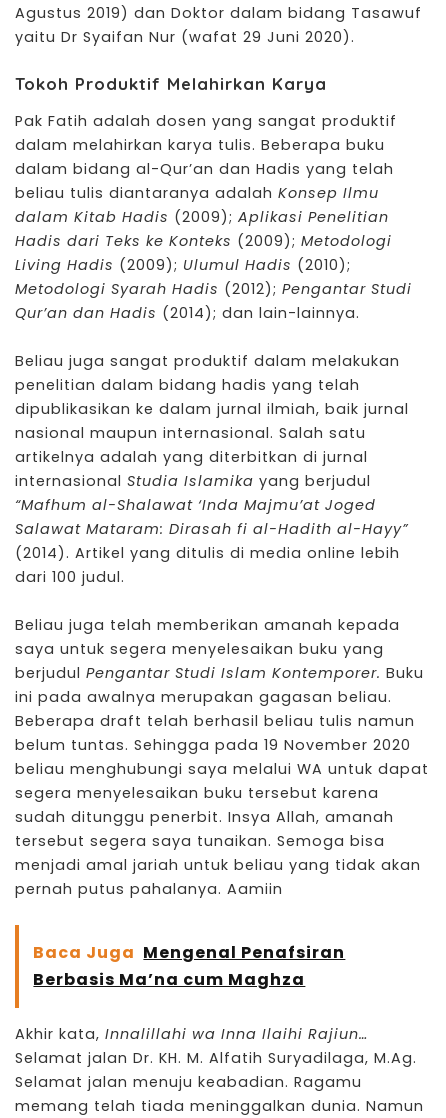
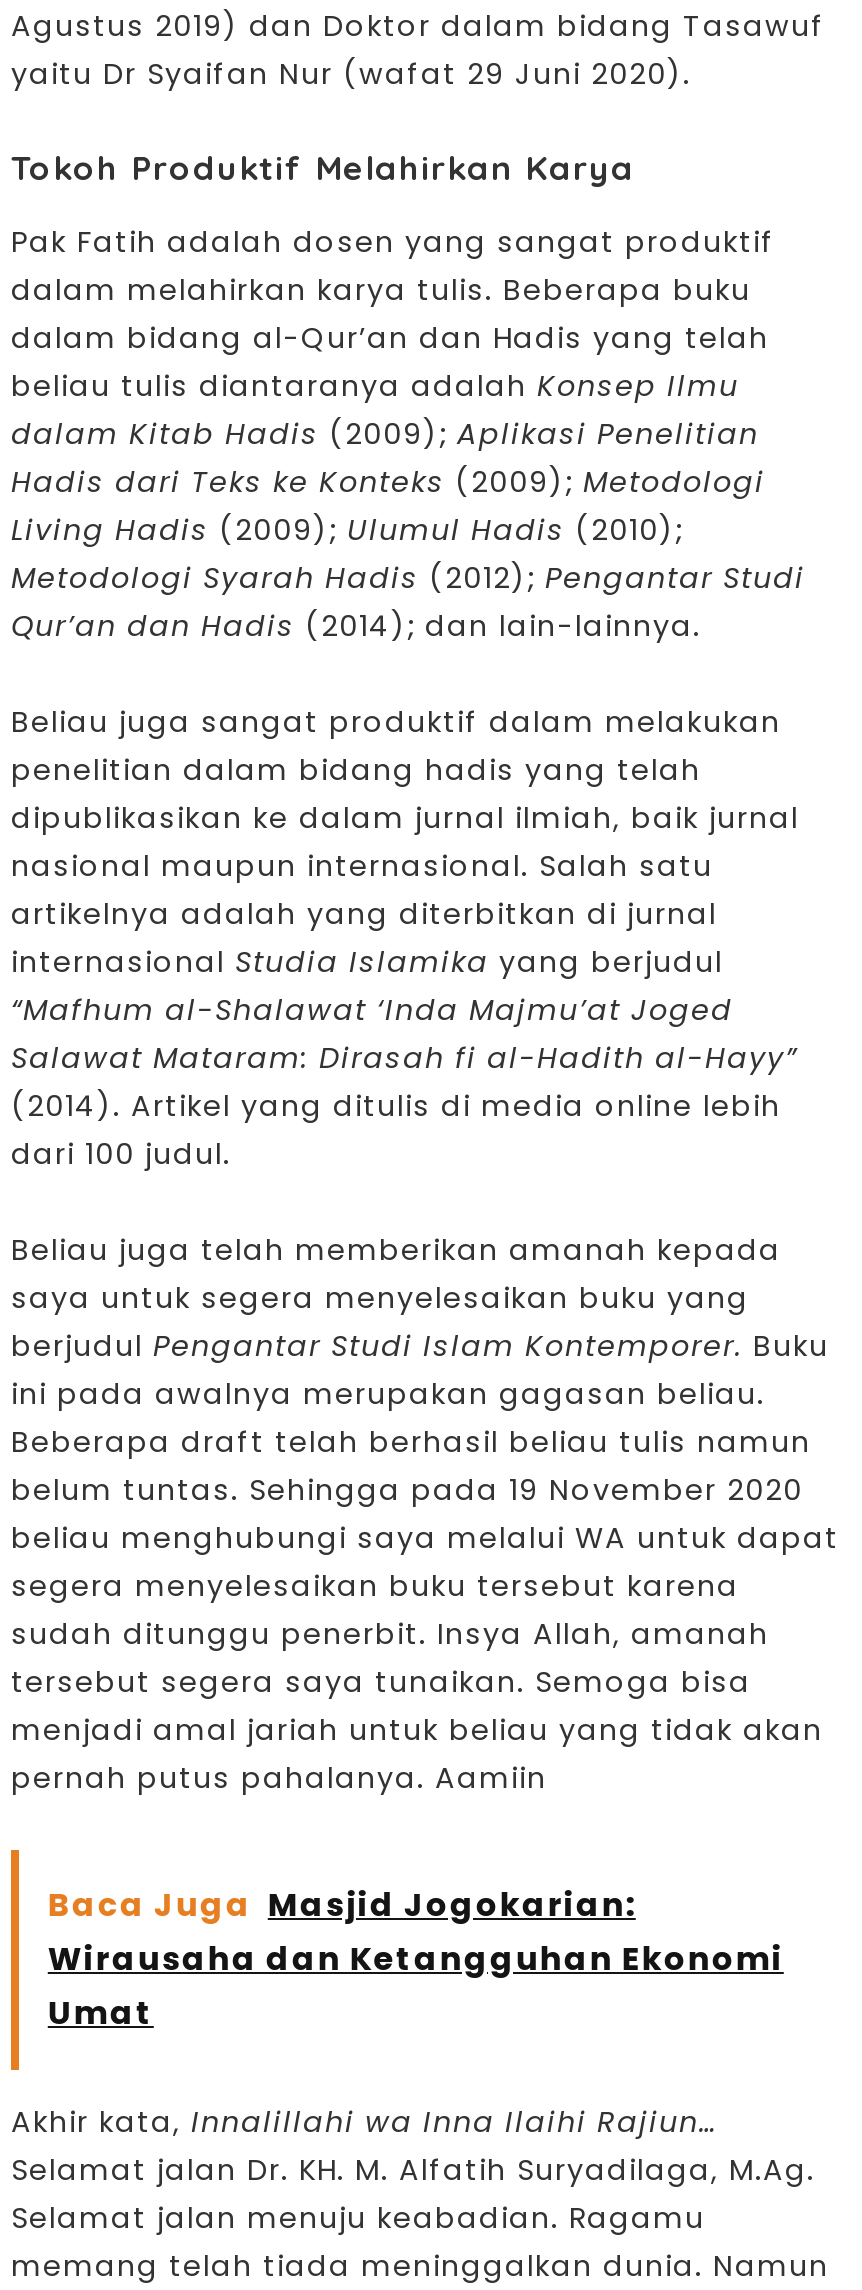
[33,941,345,991] Baca Juga Mengenal Penafsiran | Berbasis Ma’na cum Maghza -> [48,1883,784,2037] Baca Juga Masjid Jogokarian: | Wirausaha dan Ketangguhan Ekonomi | Umat

